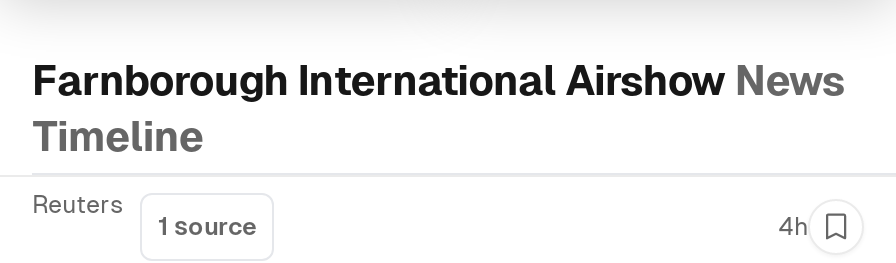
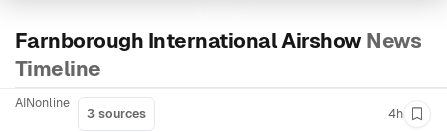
[32,191,256,241] Reuters | 1 source -> [15,96,146,121] AINonline | 3 sources

